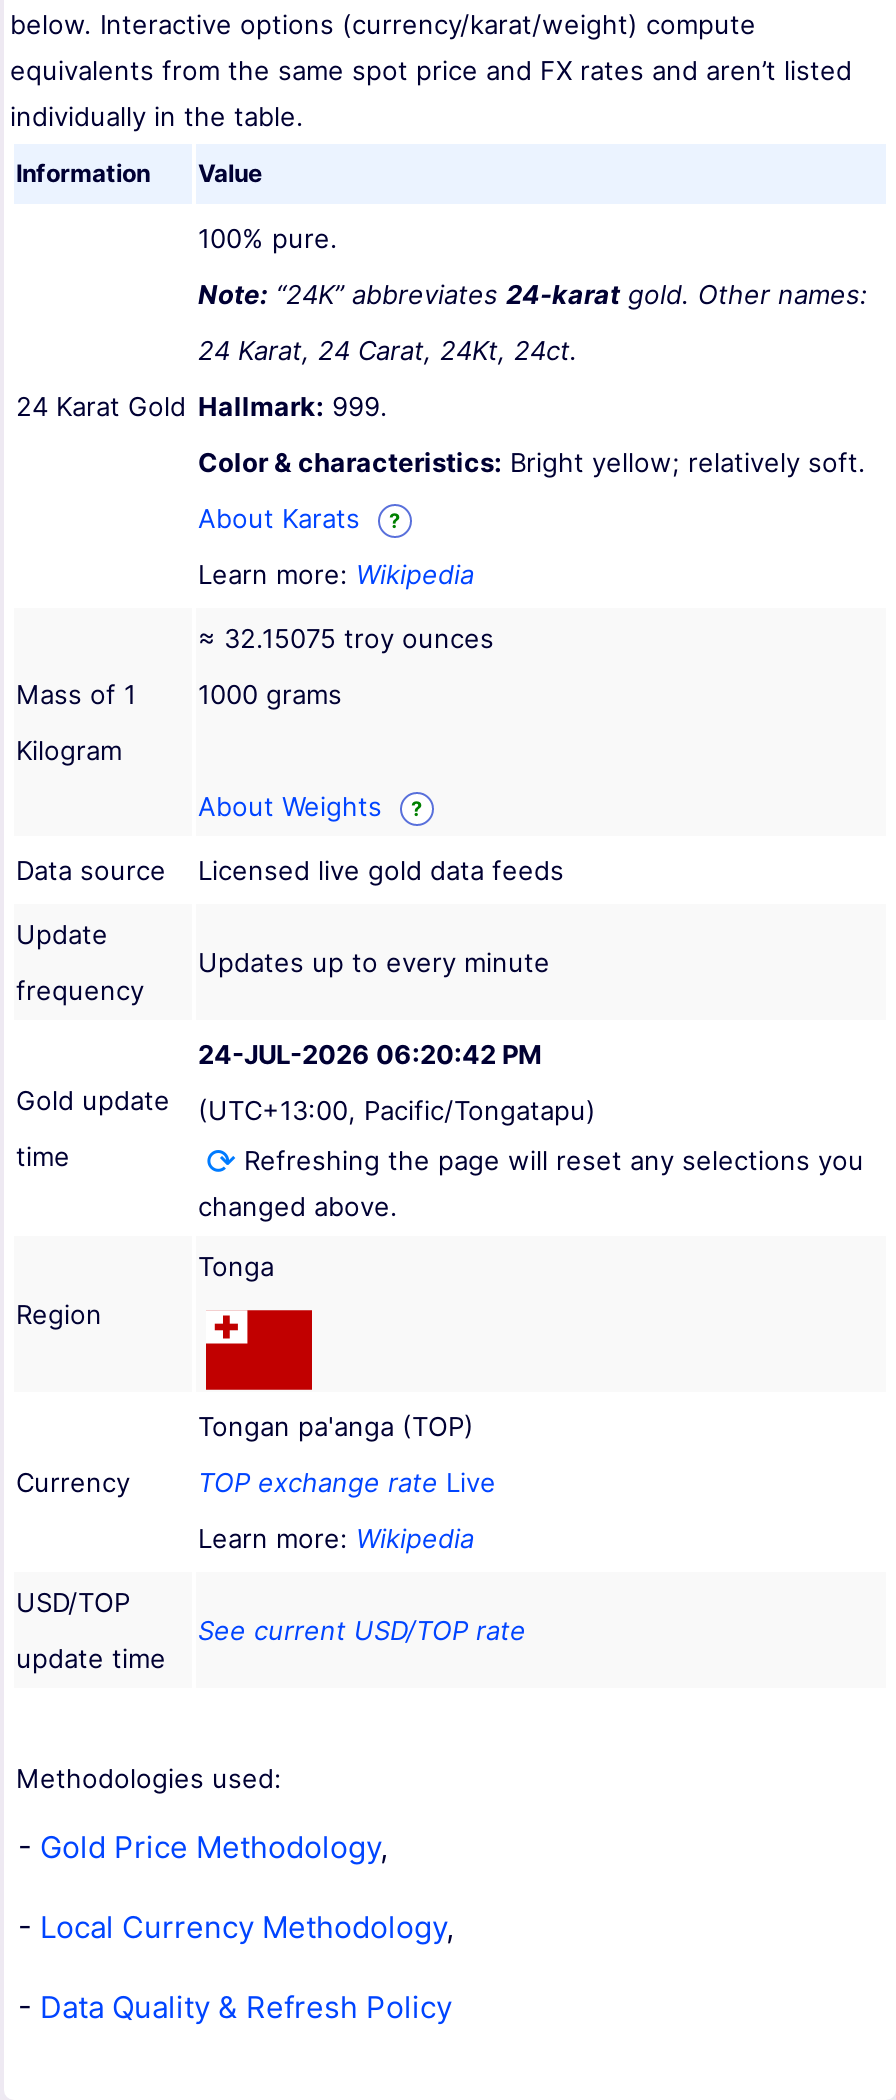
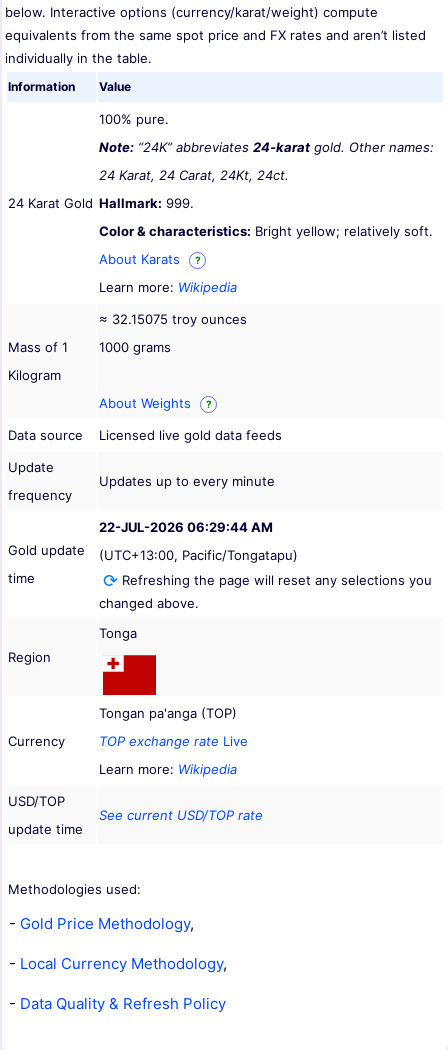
[198,1039,542,1071] 24-JUL-2026 06:20:42 PM -> [99,519,273,535] 22-JUL-2026 06:29:44 AM

